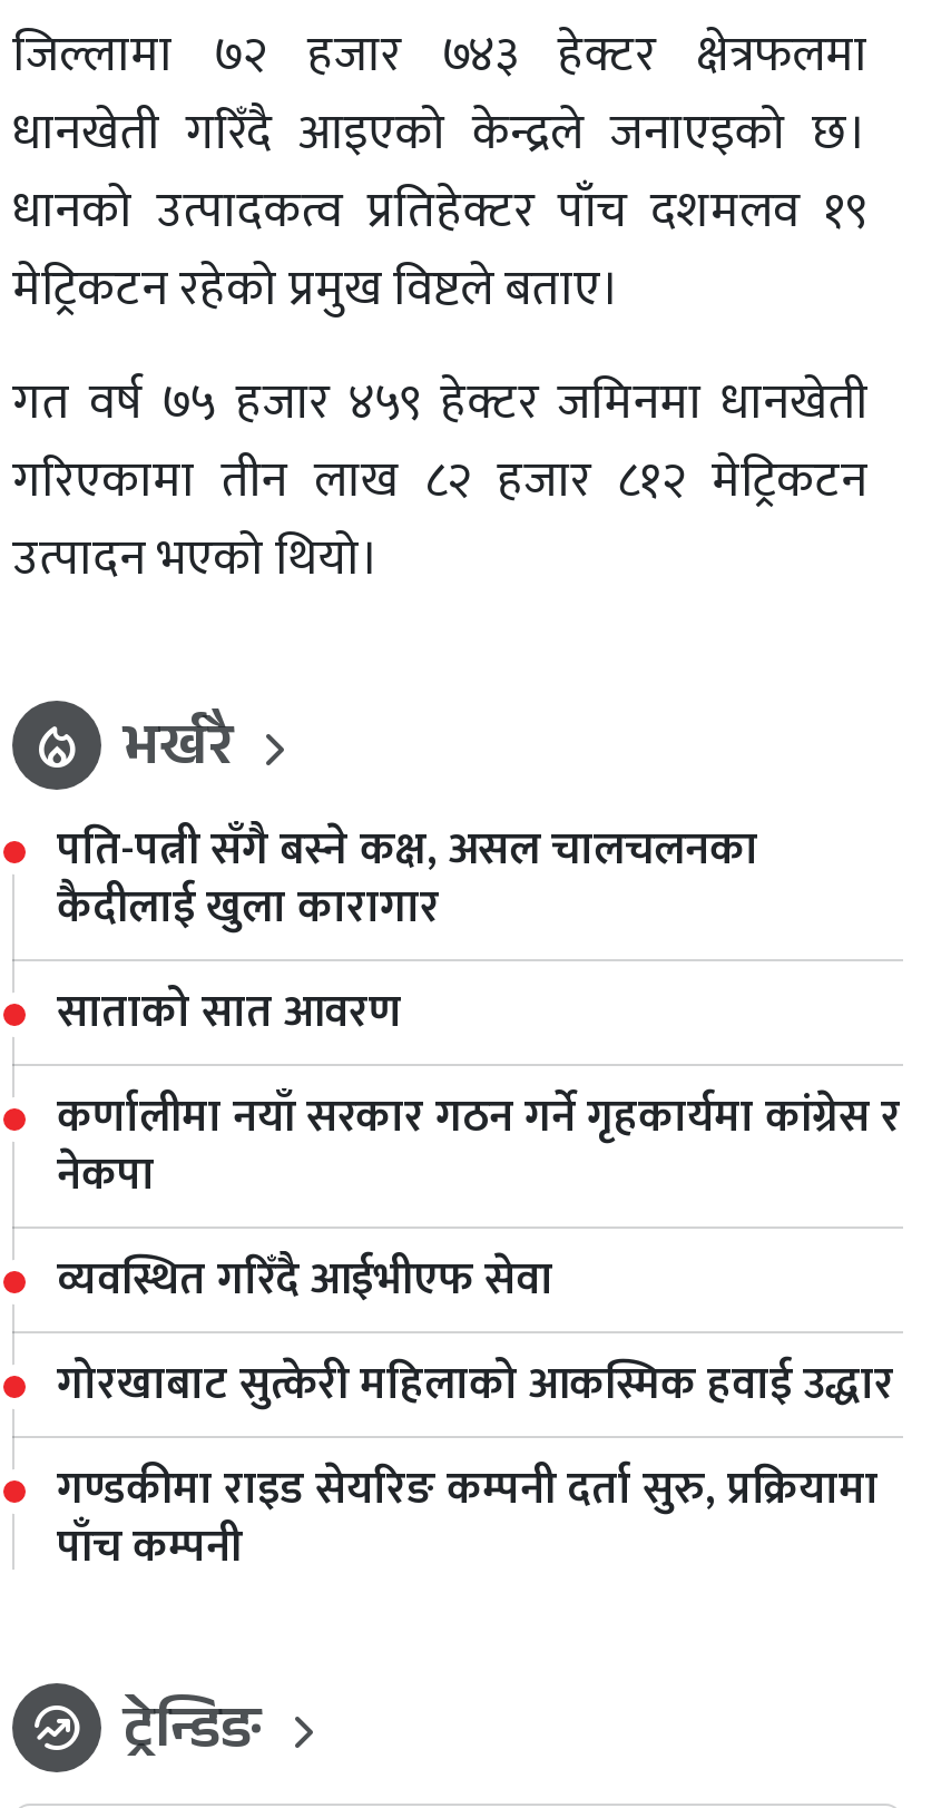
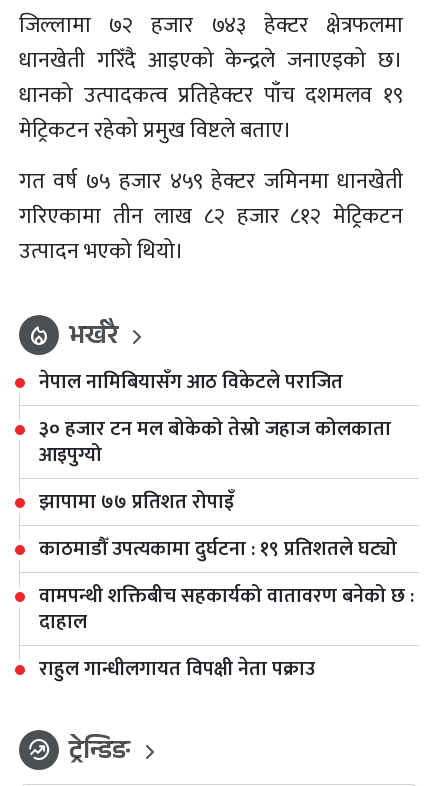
[57,812,901,1585] पति-पत्नी सँगै बस्ने कक्ष, असल चालचलनका | कैदीलाई खुला कारागार | साताको सात आवरण | कर्णालीमा नयाँ सरकार गठन गर्ने गृहकार्यमा कांग्रेस र | नेकपा | व्यवस्थित गरिँदै आईभीएफ सेवा | गोरखाबाट सुत्केरी महिलाको आकस्मिक हवाई उद्धार | गण्डकीमा राइड सेयरिङ कम्पनी दर्ता सुरु, प्रक्रियामा | पाँच कम्पनी -> [39,365,414,686] नेपाल नामिबियासँग आठ विकेटले पराजित | ३० हजार टन मल बोकेको तेस्रो जहाज कोलकाता | आइपुग्यो | झापामा ७७ प्रतिशत रोपाइँ | काठमाडौँ उपत्यकामा दुर्घटना : १९ प्रतिशतले घट्यो | वामपन्थी शक्तिबीच सहकार्यको वातावरण बनेको छ : | दाहाल | राहुल गान्धीलगायत विपक्षी नेता पक्राउ

